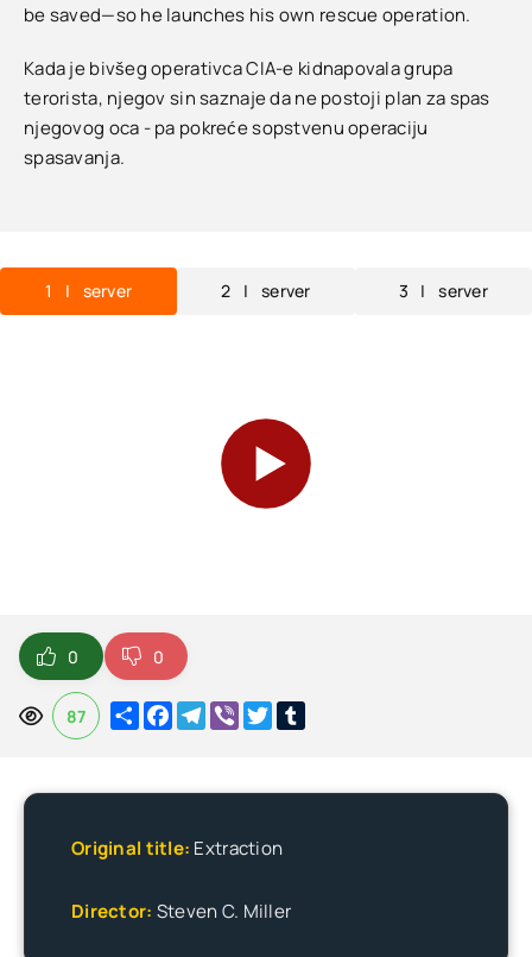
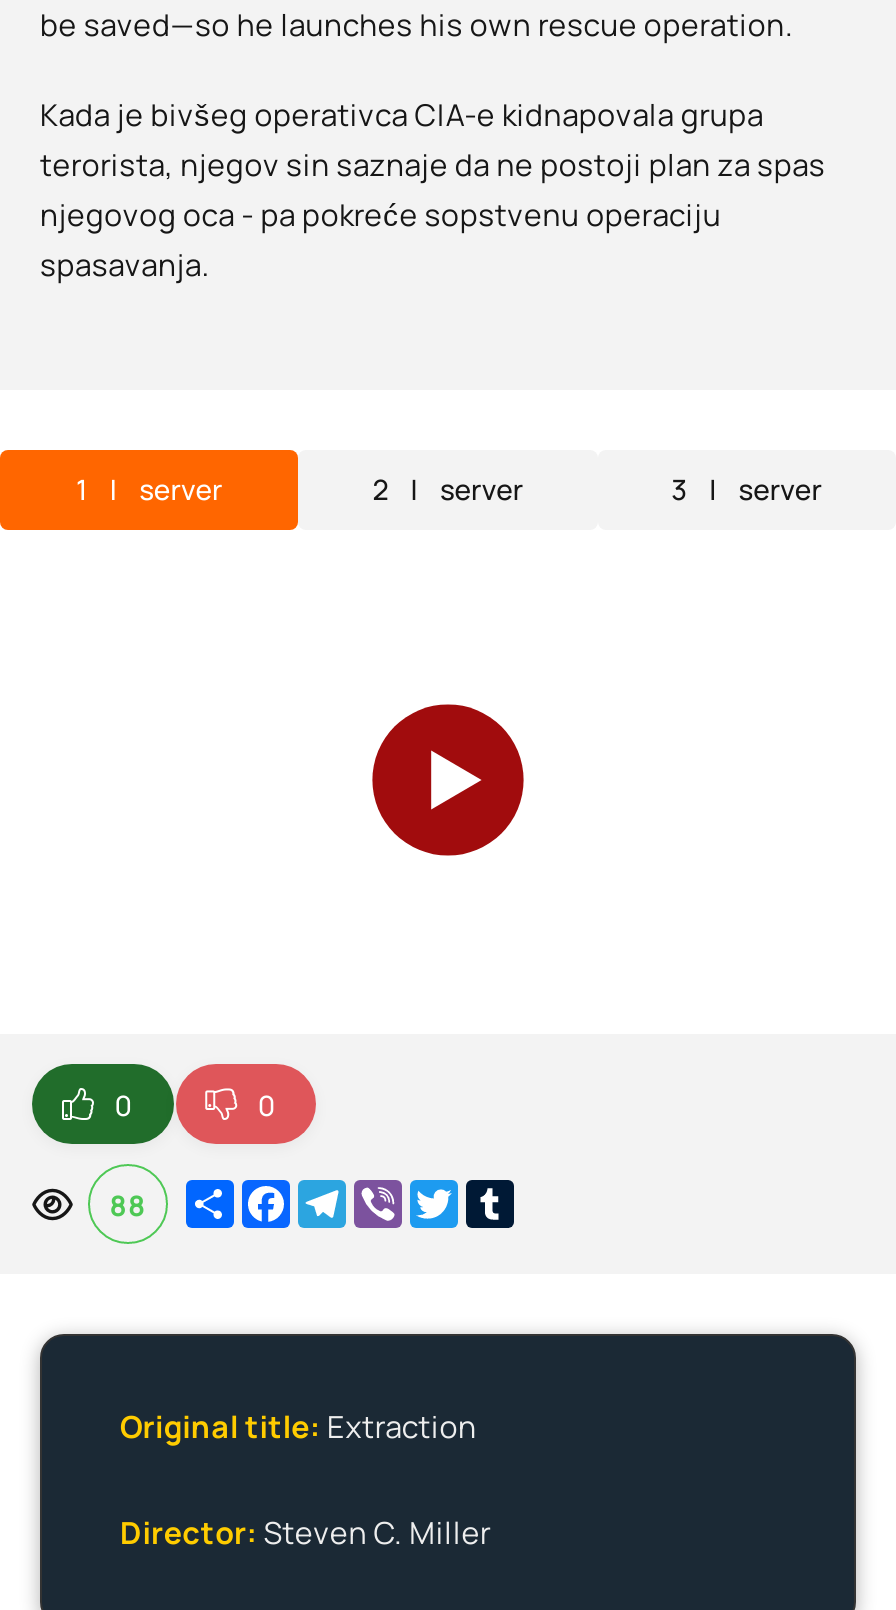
[66,704,86,727] 87 -> [110,1185,147,1223] 88

